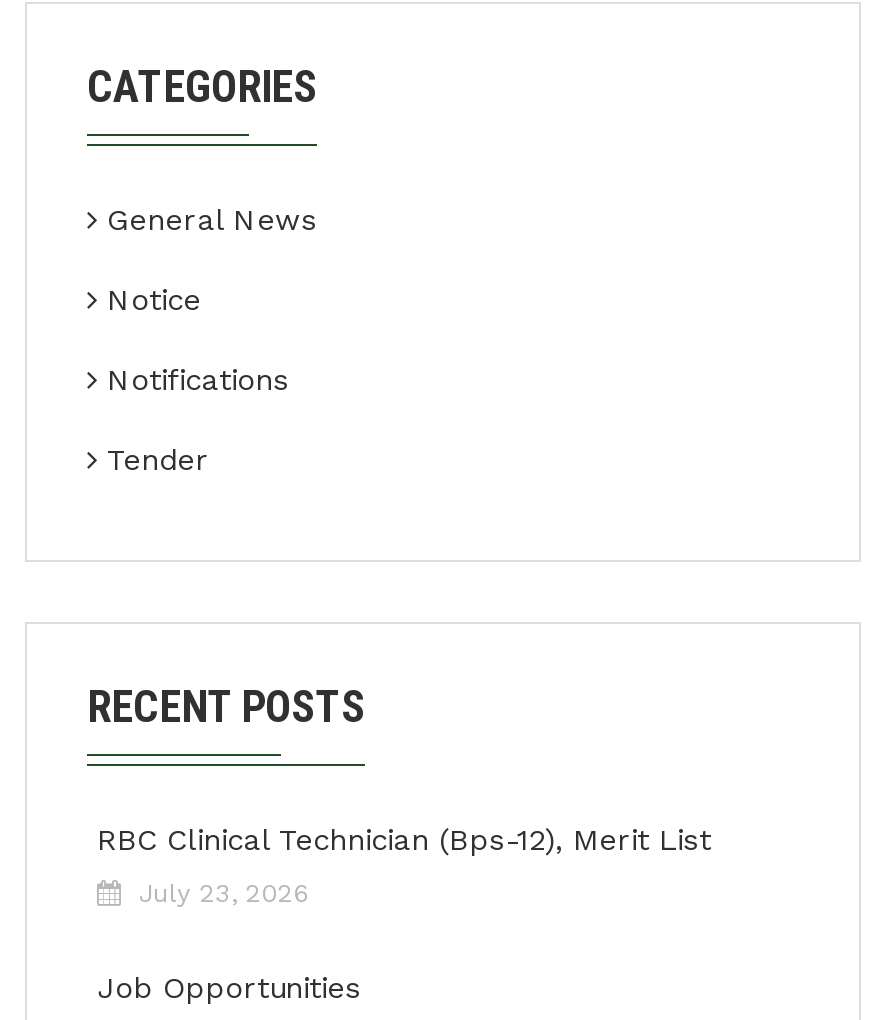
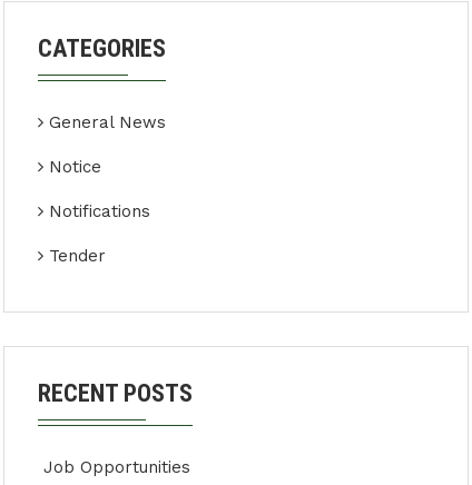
[97,822,711,908] RBC Clinical Technician (Bps-12), Merit List | July 23, 2026 -> none

